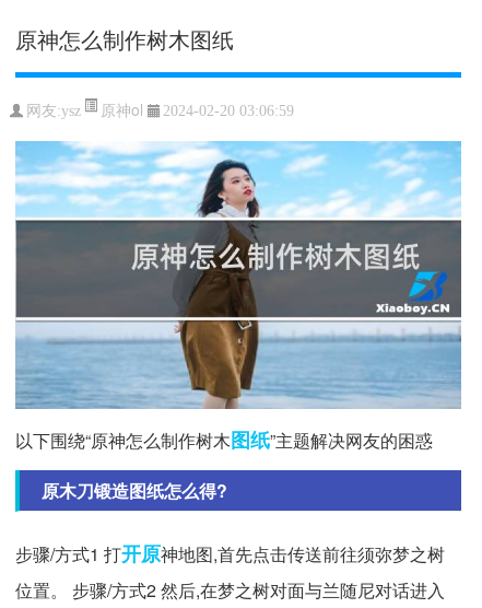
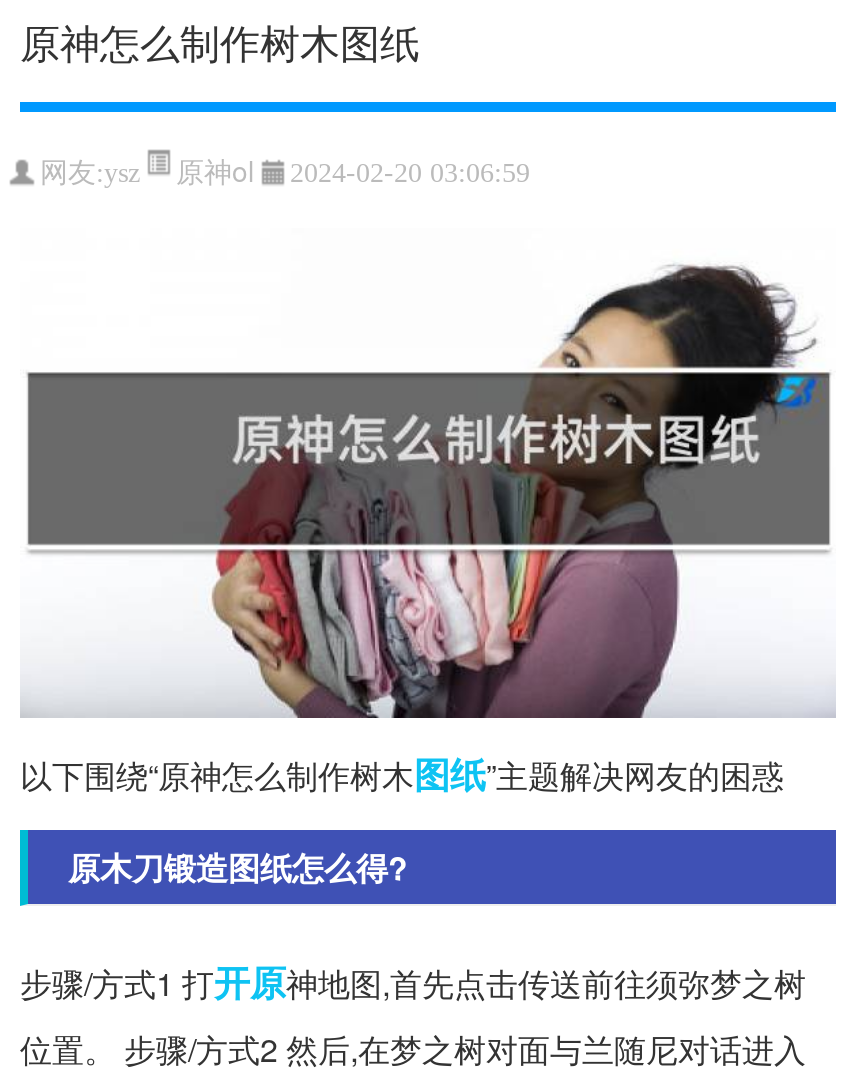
[14,140,462,410] [image] -> [20,228,836,720] [image]

